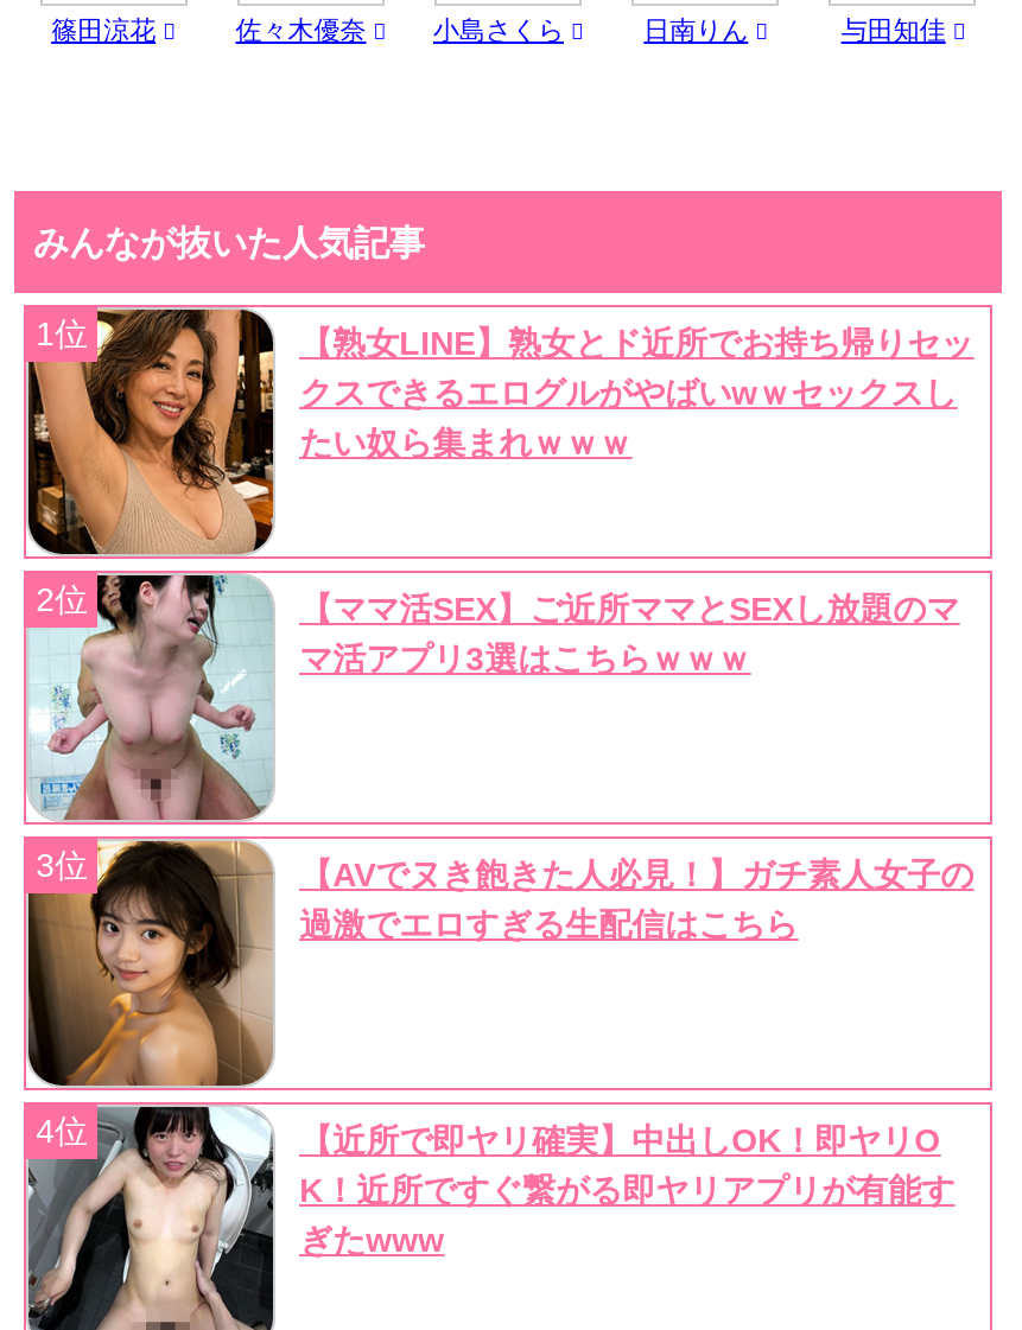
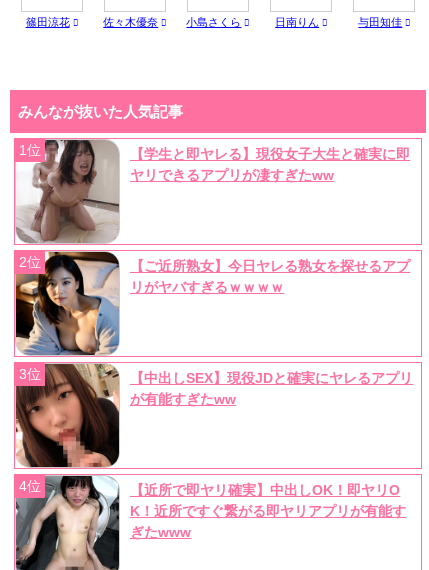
[26,307,974,556] [image] | 【熟女LINE】熟女とド近所でお持ち帰りセッ | クスできるエログルがやばいwｗセックスし | たい奴ら集まれｗｗｗ -> [16,139,410,243] [image] | 【学生と即ヤレる】現役女子大生と確実に即 | ヤリできるアプリが凄すぎたww
[28,573,960,822] [image] | 【ママ活SEX】ご近所ママとSEXし放題のマ | マ活アプリ3選はこちらｗｗｗ -> [15,251,410,356] [image] | 【ご近所熟女】今日ヤレる熟女を探せるアプ | リがヤバすぎるｗｗｗｗ
[26,839,974,1088] [image] | 【AVでヌき飽きた人必見！】ガチ素人女子の | 過激でエロすぎる生配信はこちら -> [16,363,413,468] [image] | 【中出しSEX】現役JDと確実にヤレるアプリ | が有能すぎたww

